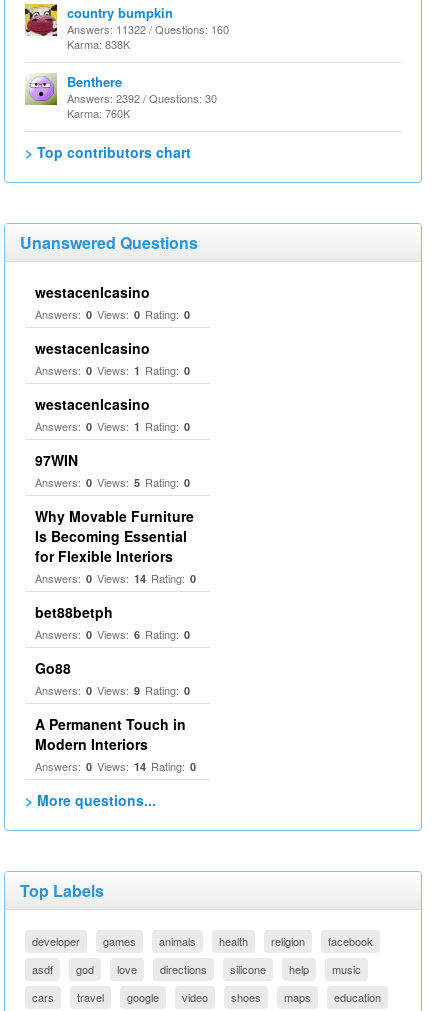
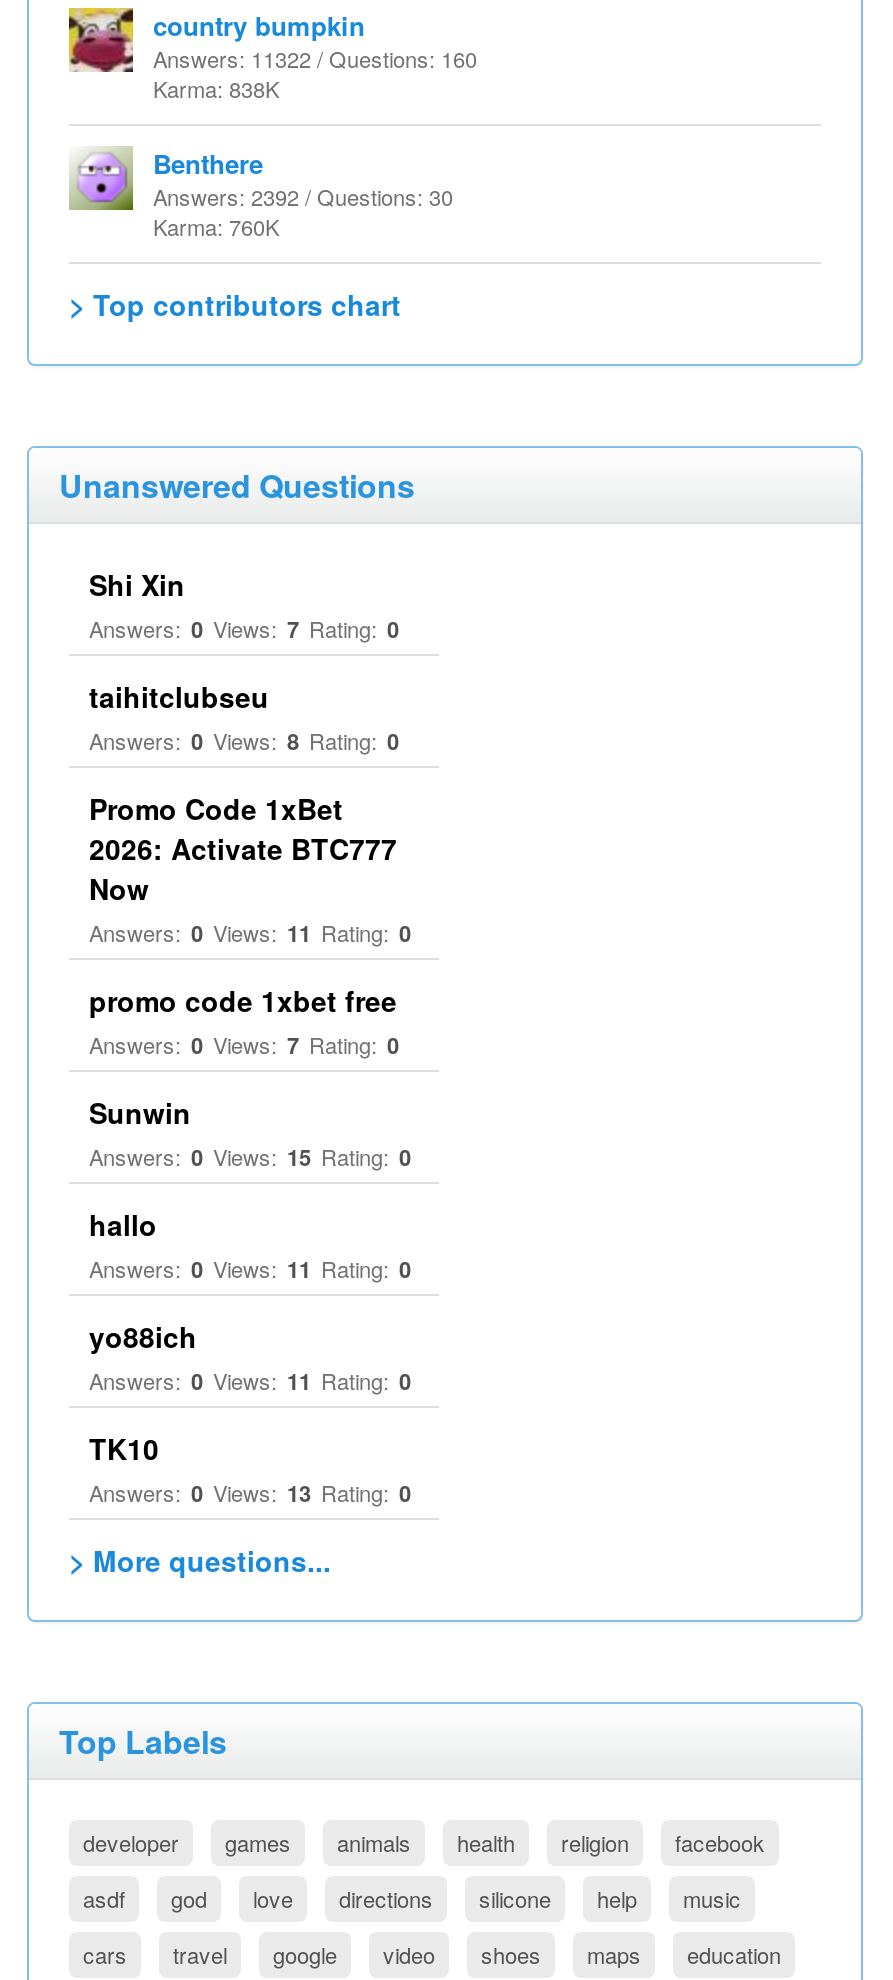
[35,282,190,322] westacenlcasino | Answers: 0 Views: 0 Rating: 0 -> [89,564,399,644] Shi Xin | Answers: 0 Views: 7 Rating: 0
[35,338,190,378] westacenlcasino | Answers: 0 Views: 1 Rating: 0 -> [89,676,399,756] taihitclubseu | Answers: 0 Views: 8 Rating: 0
[35,394,190,434] westacenlcasino | Answers: 0 Views: 1 Rating: 0 -> [89,788,411,948] Promo Code 1xBet | 2026: Activate BTC777 | Now | Answers: 0 Views: 11 Rating: 0
[35,450,190,490] 97WIN | Answers: 0 Views: 5 Rating: 0 -> [89,980,399,1060] promo code 1xbet free | Answers: 0 Views: 7 Rating: 0
[35,506,196,586] Why Movable Furniture | Is Becoming Essential | for Flexible Interiors | Answers: 0 Views: 14 Rating: 0 -> [89,1092,411,1172] Sunwin | Answers: 0 Views: 15 Rating: 0
[35,602,190,642] bet88betph | Answers: 0 Views: 6 Rating: 0 -> [89,1204,411,1284] hallo | Answers: 0 Views: 11 Rating: 0
[35,658,190,698] Go88 | Answers: 0 Views: 9 Rating: 0 -> [89,1316,411,1396] yo88ich | Answers: 0 Views: 11 Rating: 0
[35,714,196,774] A Permanent Touch in | Modern Interiors | Answers: 0 Views: 14 Rating: 0 -> [89,1428,411,1508] TK10 | Answers: 0 Views: 13 Rating: 0

